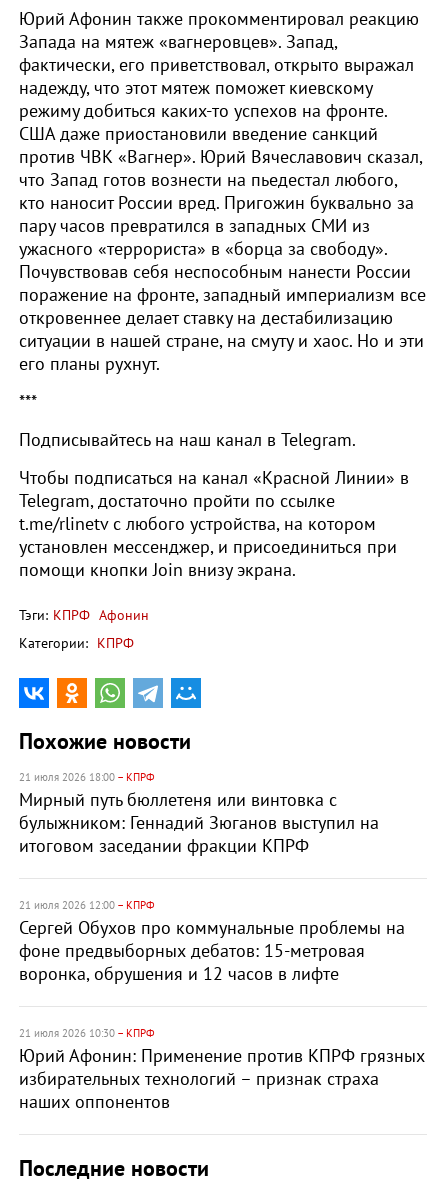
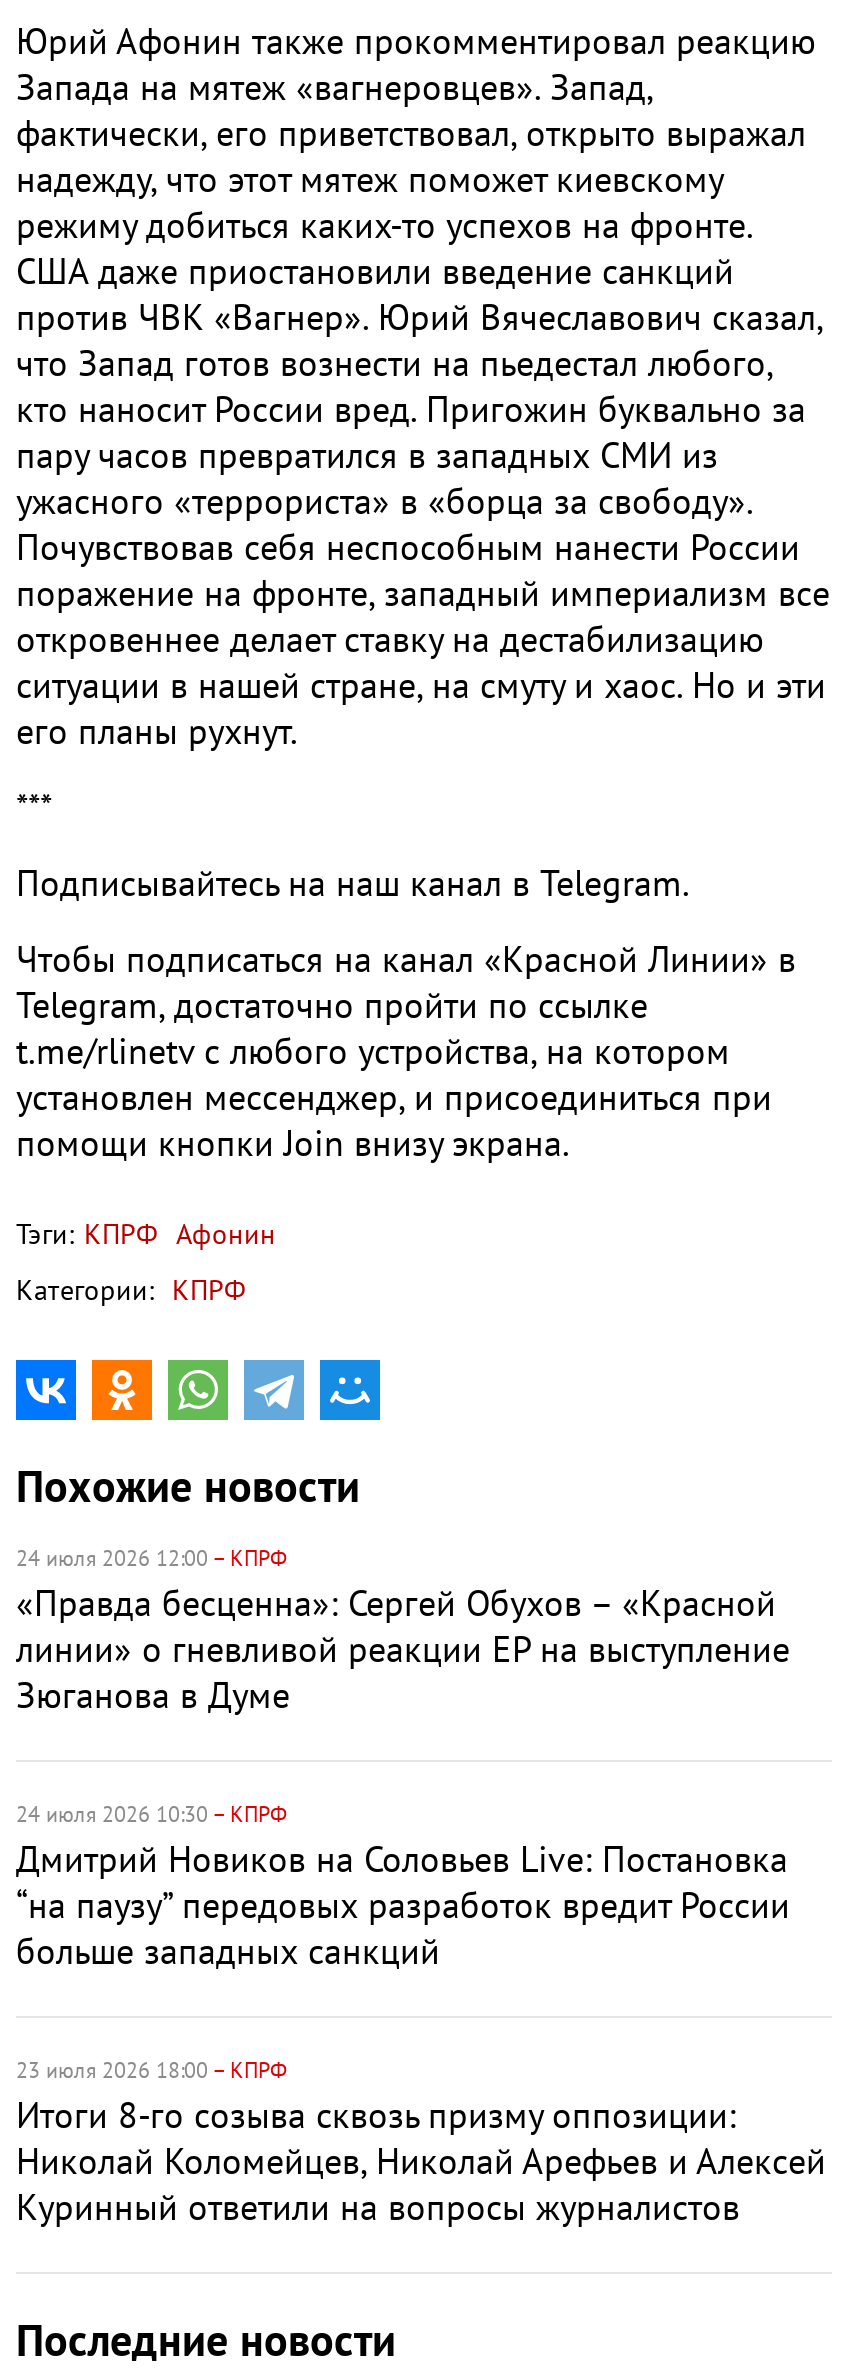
[19,771,379,857] 21 июля 2026 18:00 – КПРФ | Мирный путь бюллетеня или винтовка с | булыжником: Геннадий Зюганов выступил на | итоговом заседании фракции КПРФ -> [16,1546,790,1718] 24 июля 2026 12:00 – КПРФ | «Правда бесценна»: Сергей Обухов – «Красной | линии» о гневливой реакции ЕР на выступление | Зюганова в Думе
[19,899,405,985] 21 июля 2026 12:00 – КПРФ | Сергей Обухов про коммунальные проблемы на | фоне предвыборных дебатов: 15-метровая | воронка, обрушения и 12 часов в лифте -> [16,1802,790,1974] 24 июля 2026 10:30 – КПРФ | Дмитрий Новиков на Соловьев Live: Постановка | “на паузу” передовых разработок вредит России | больше западных санкций
[19,1027,425,1113] 21 июля 2026 10:30 – КПРФ | Юрий Афонин: Применение против КПРФ грязных | избирательных технологий – признак страха | наших оппонентов -> [16,2058,826,2230] 23 июля 2026 18:00 – КПРФ | Итоги 8-го созыва сквозь призму оппозиции: | Николай Коломейцев, Николай Арефьев и Алексей | Куринный ответили на вопросы журналистов

